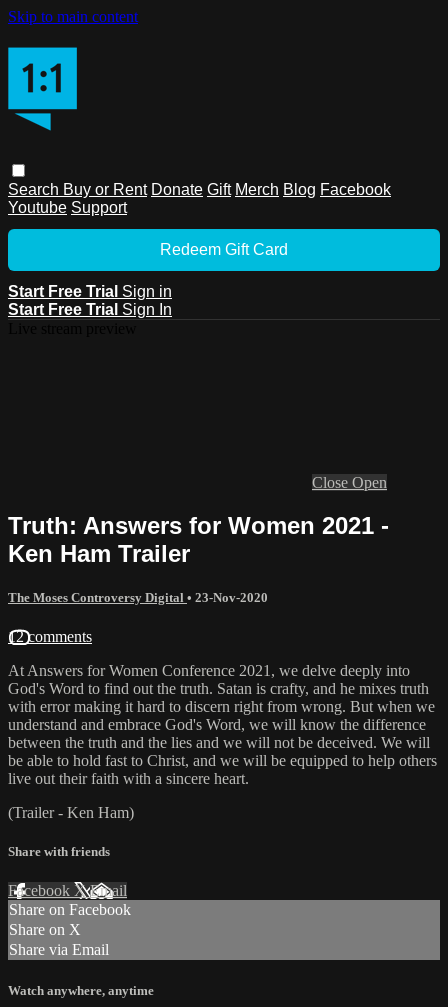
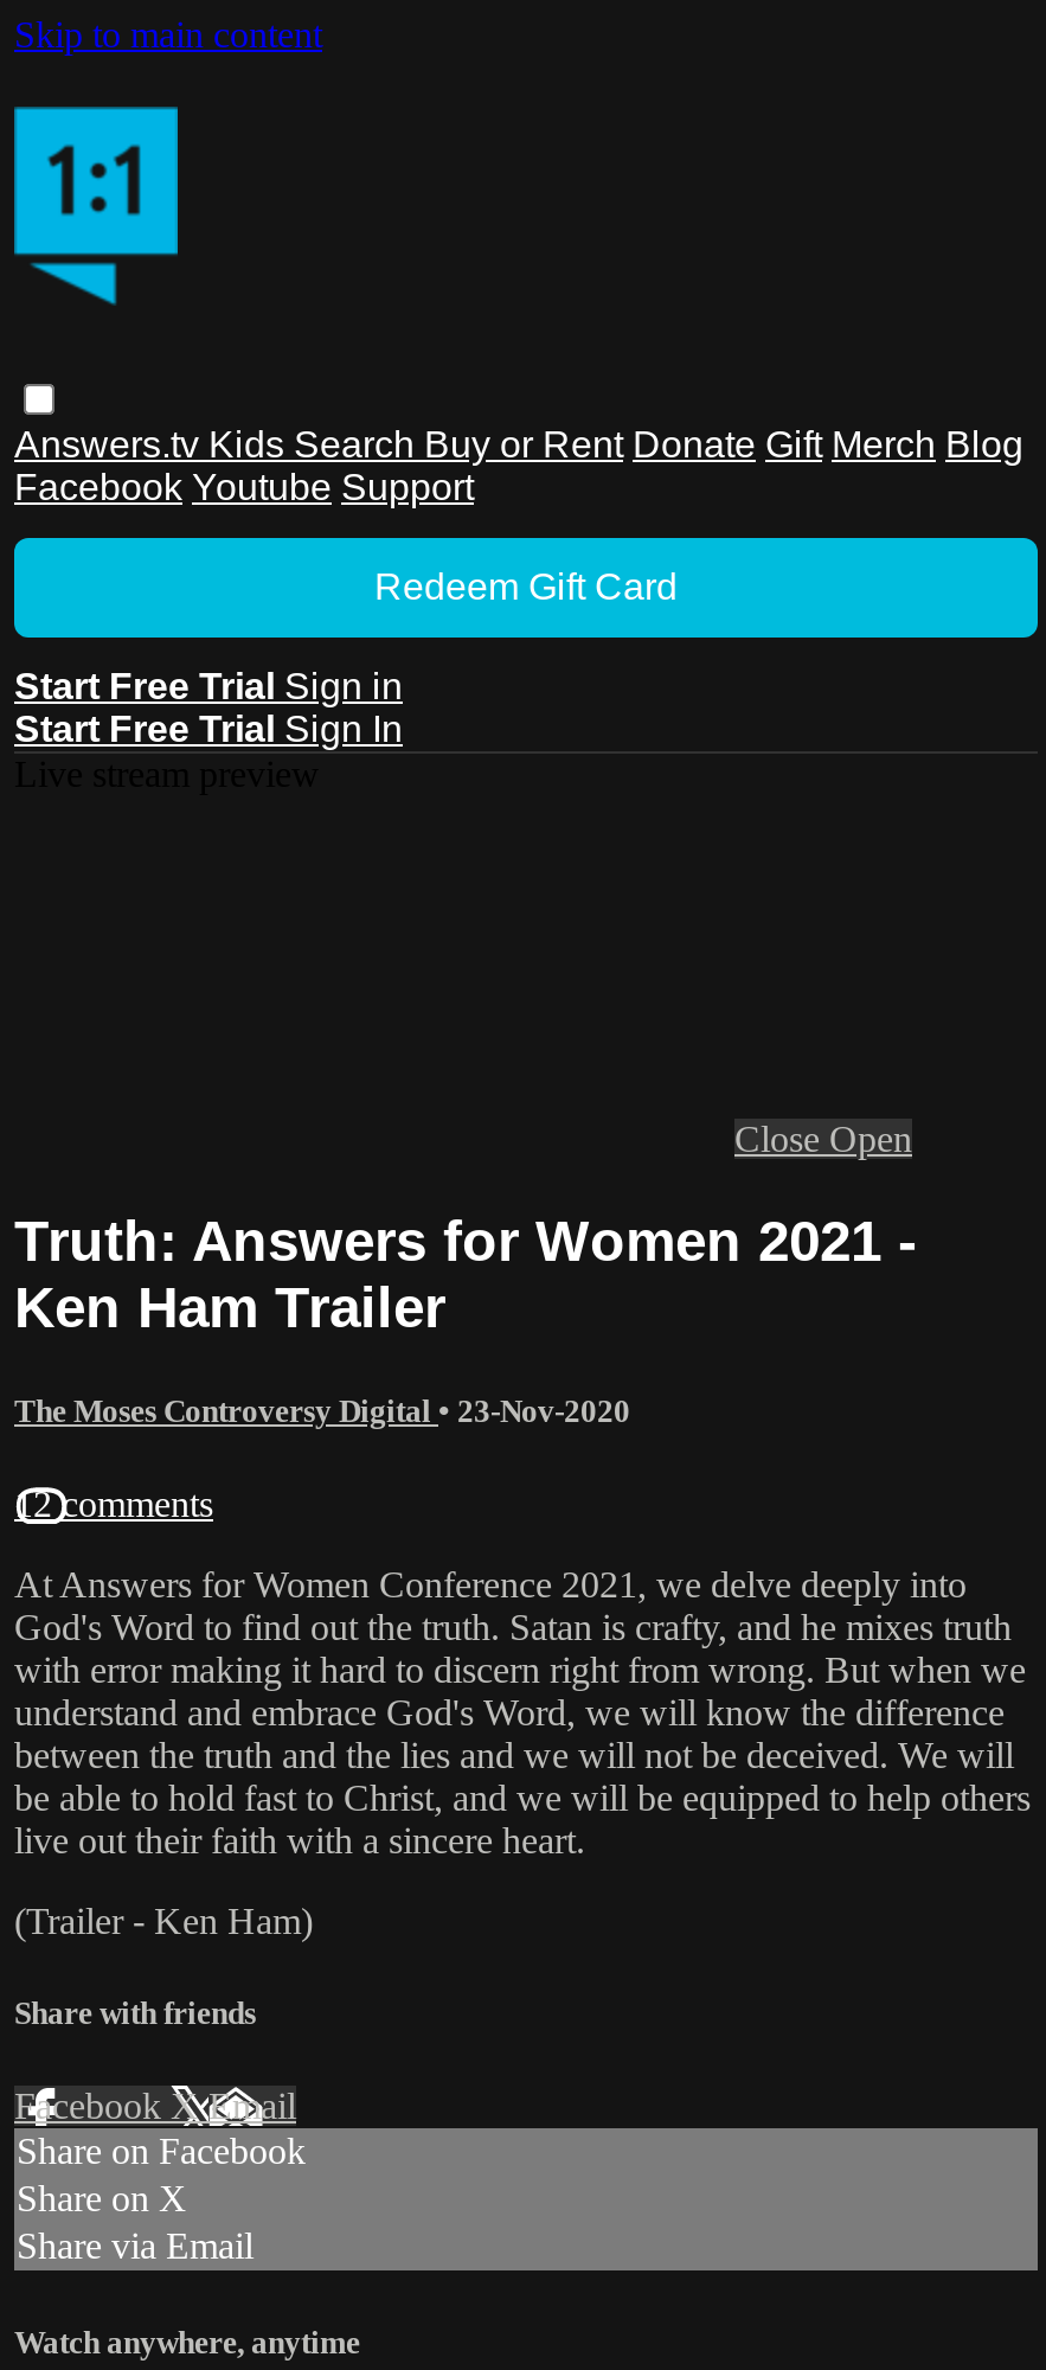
[8,181,391,216] Search Buy or Rent Donate Gift Merch Blog Facebook | Youtube Support -> [14,424,1023,507] Answers.tv Kids Search Buy or Rent Donate Gift Merch Blog | Facebook Youtube Support

